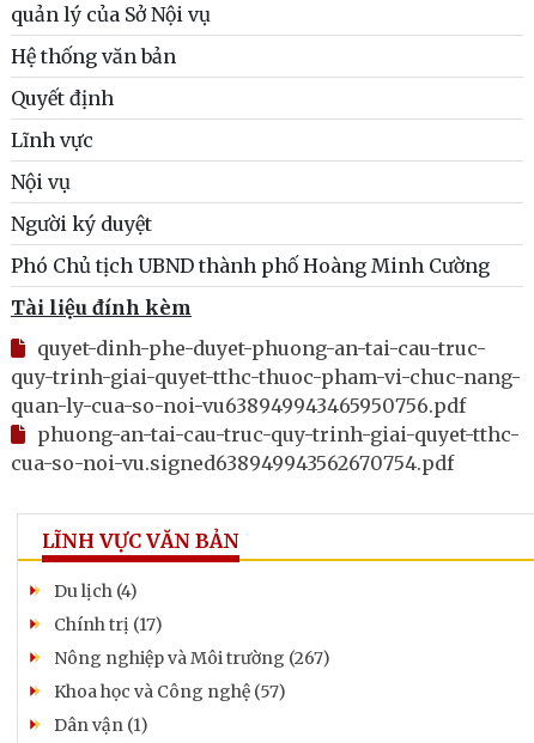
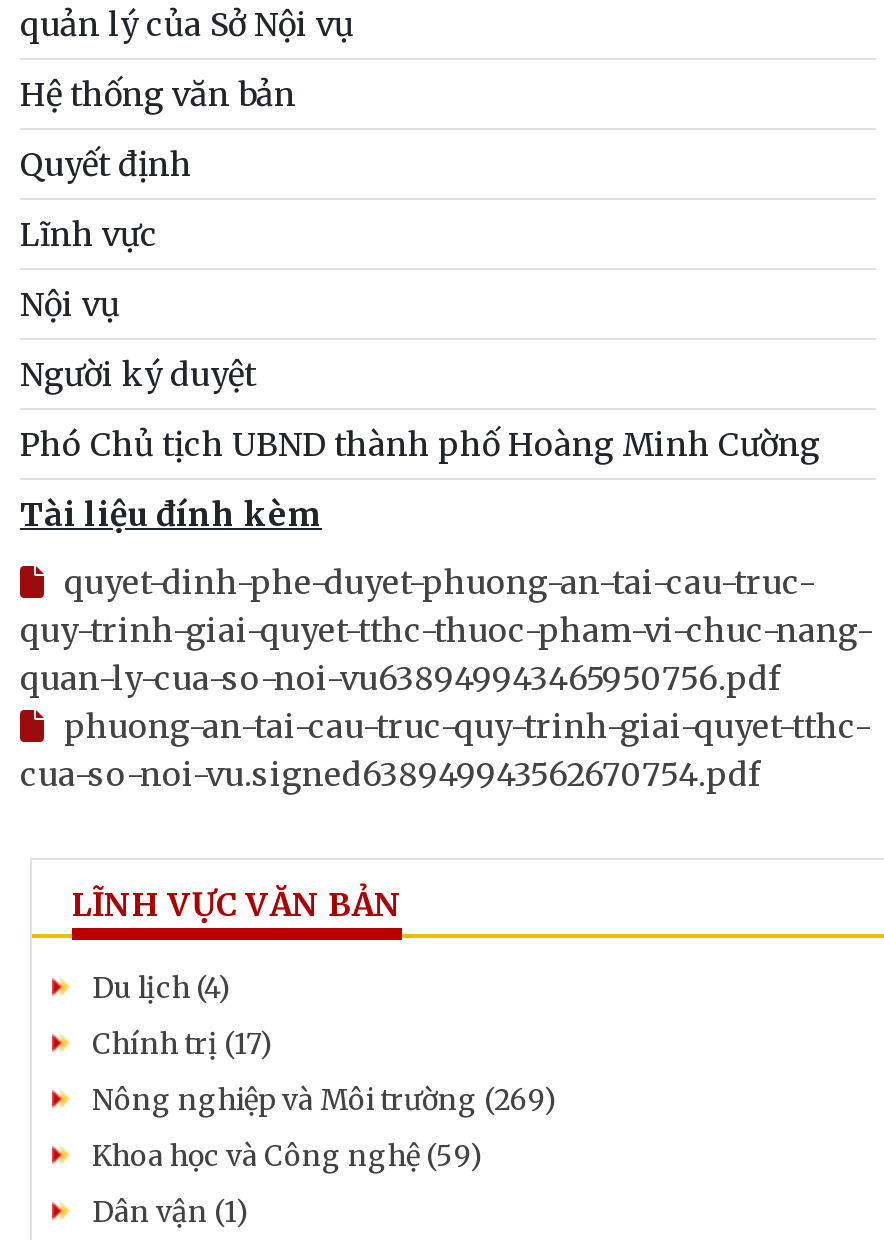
[54,647,330,668] Nông nghiệp và Môi trường (267) -> [92,1081,558,1117] Nông nghiệp và Môi trường (269)
[54,680,286,702] Khoa học và Công nghệ (57) -> [92,1137,484,1173] Khoa học và Công nghệ (59)

